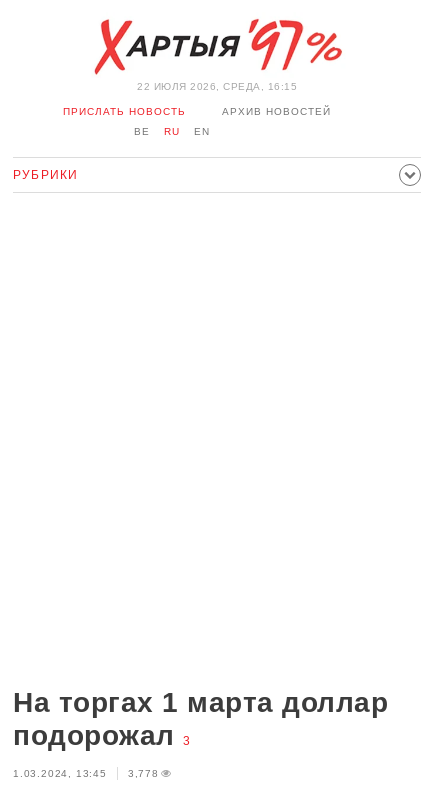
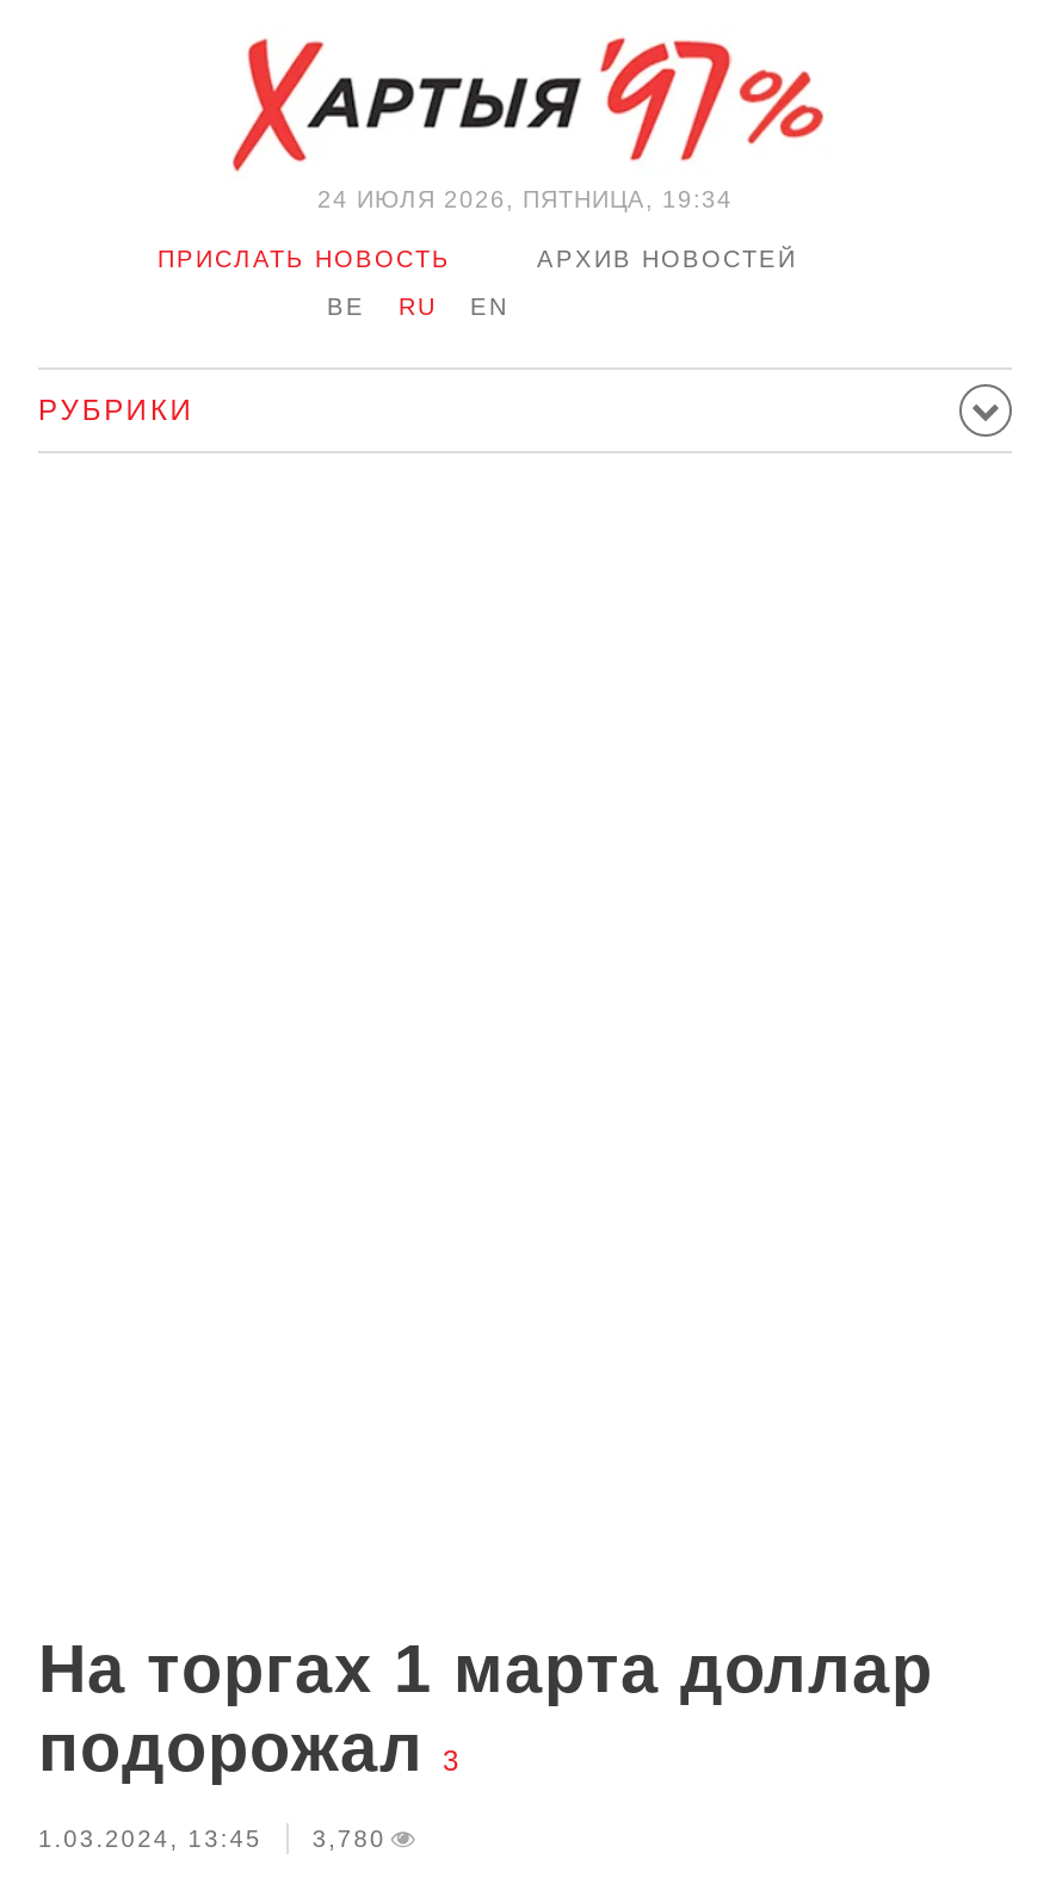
[137,81,297,92] 22 ИЮЛЯ 2026, СРЕДА, 16:15 -> [317,186,733,212] 24 ИЮЛЯ 2026, ПЯТНИЦА, 19:34
[13,768,159,779] 1.03.2024, 13:45 3,778 -> [38,1826,386,1852] 1.03.2024, 13:45 3,780

